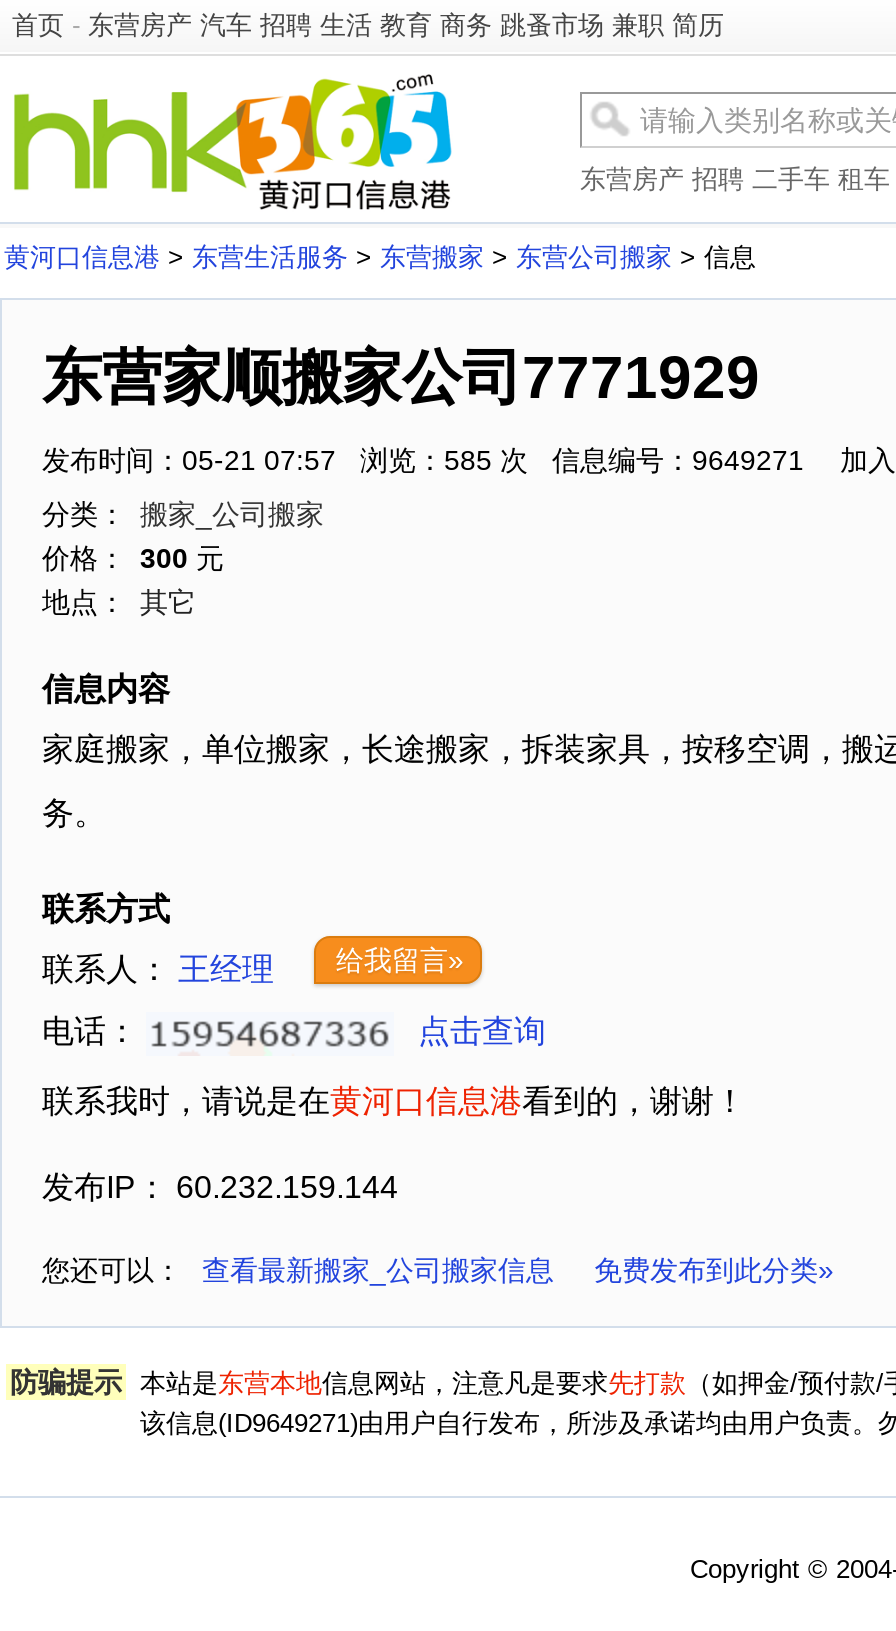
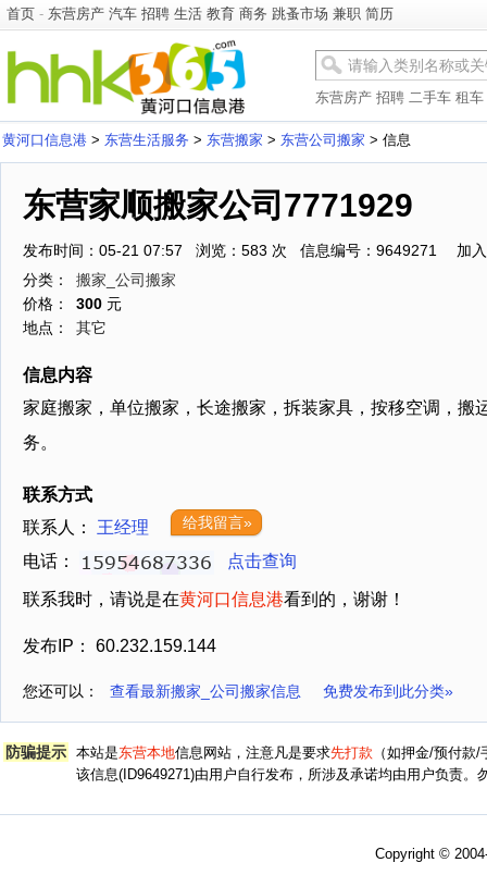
[42,444,804,476] 发布时间：05-21 07:57 浏览：585 次 信息编号：9649271 -> [23,242,437,259] 发布时间：05-21 07:57 浏览：583 次 信息编号：9649271

